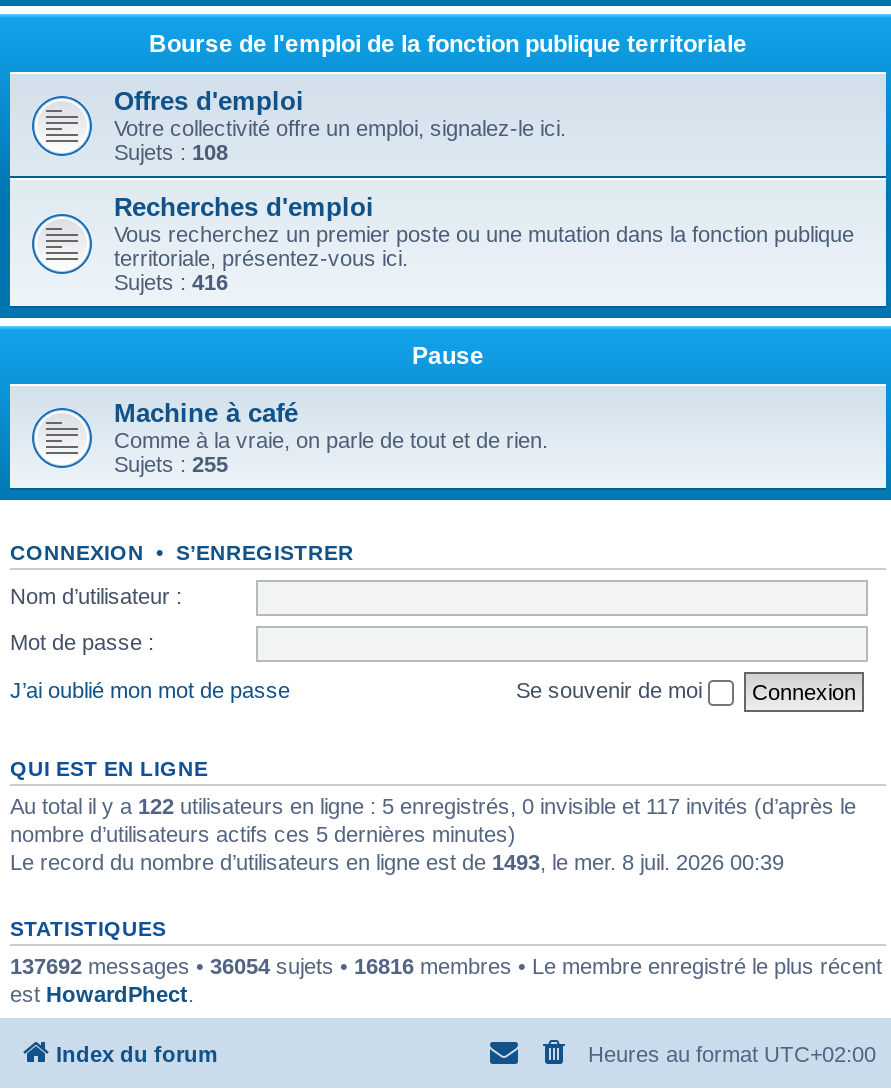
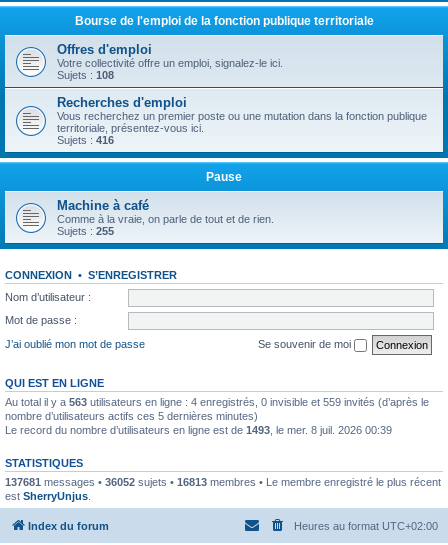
[10,793,856,817] Au total il y a 122 utilisateurs en ligne : 5 enregistrés, 0 invisible et 117 invités (d’après le -> [5,395,429,407] Au total il y a 563 utilisateurs en ligne : 4 enregistrés, 0 invisible et 559 invités (d’après le
[10,953,882,977] 137692 messages • 36054 sujets • 16816 membres • Le membre enregistré le plus récent -> [5,475,441,487] 137681 messages • 36052 sujets • 16813 membres • Le membre enregistré le plus récent
[10,981,194,1005] est HowardPhect. -> [5,489,91,501] est SherryUnjus.

